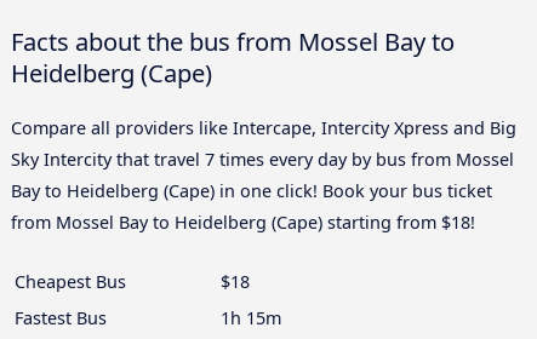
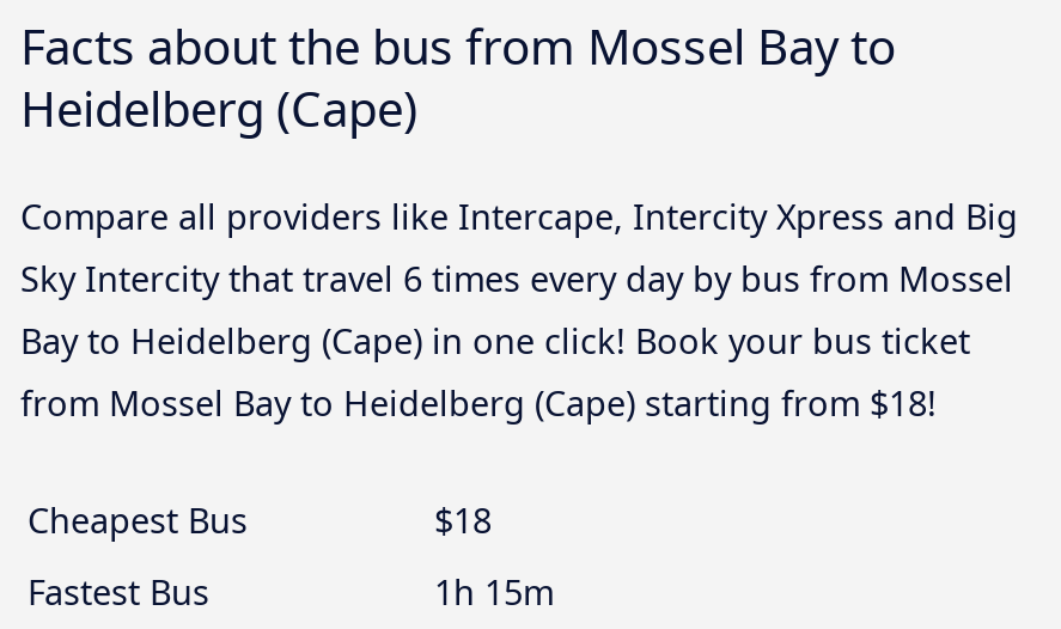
[11,148,514,171] Sky Intercity that travel 7 times every day by bus from Mossel -> [20,256,1013,302] Sky Intercity that travel 6 times every day by bus from Mossel

